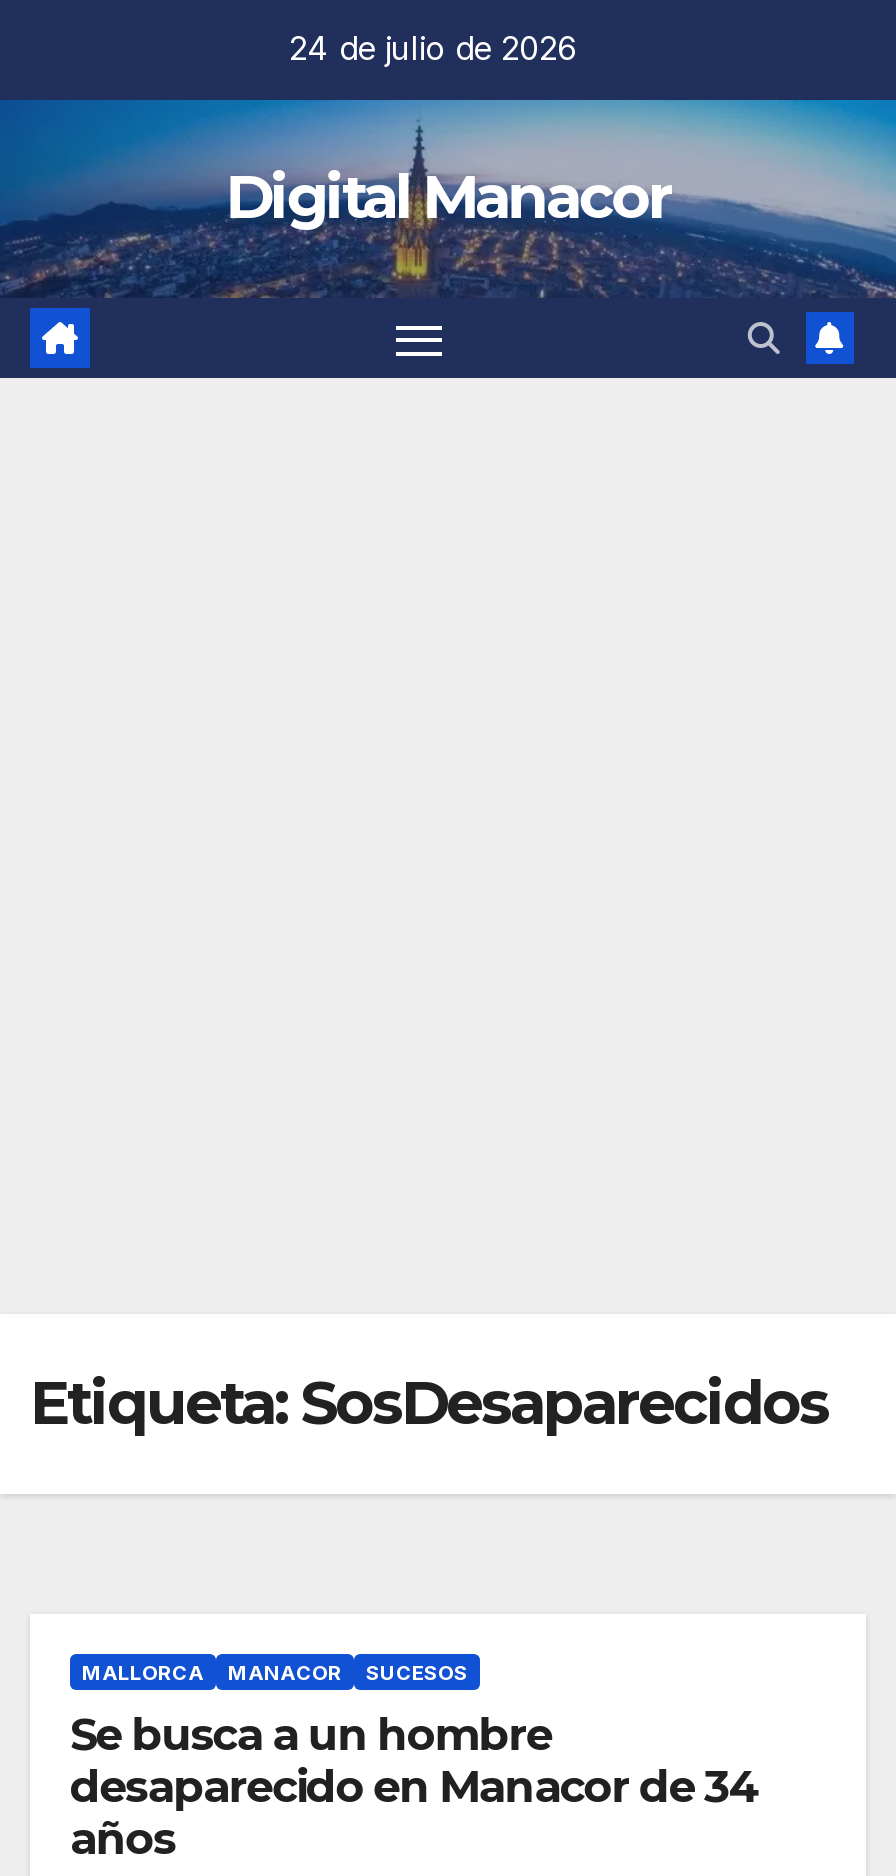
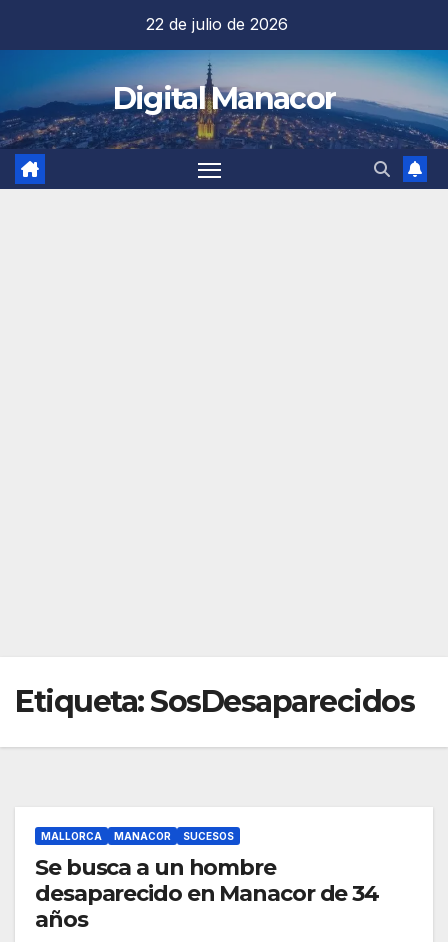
[289,28,577,68] 24 de julio de 2026 -> [145,14,287,34] 22 de julio de 2026

